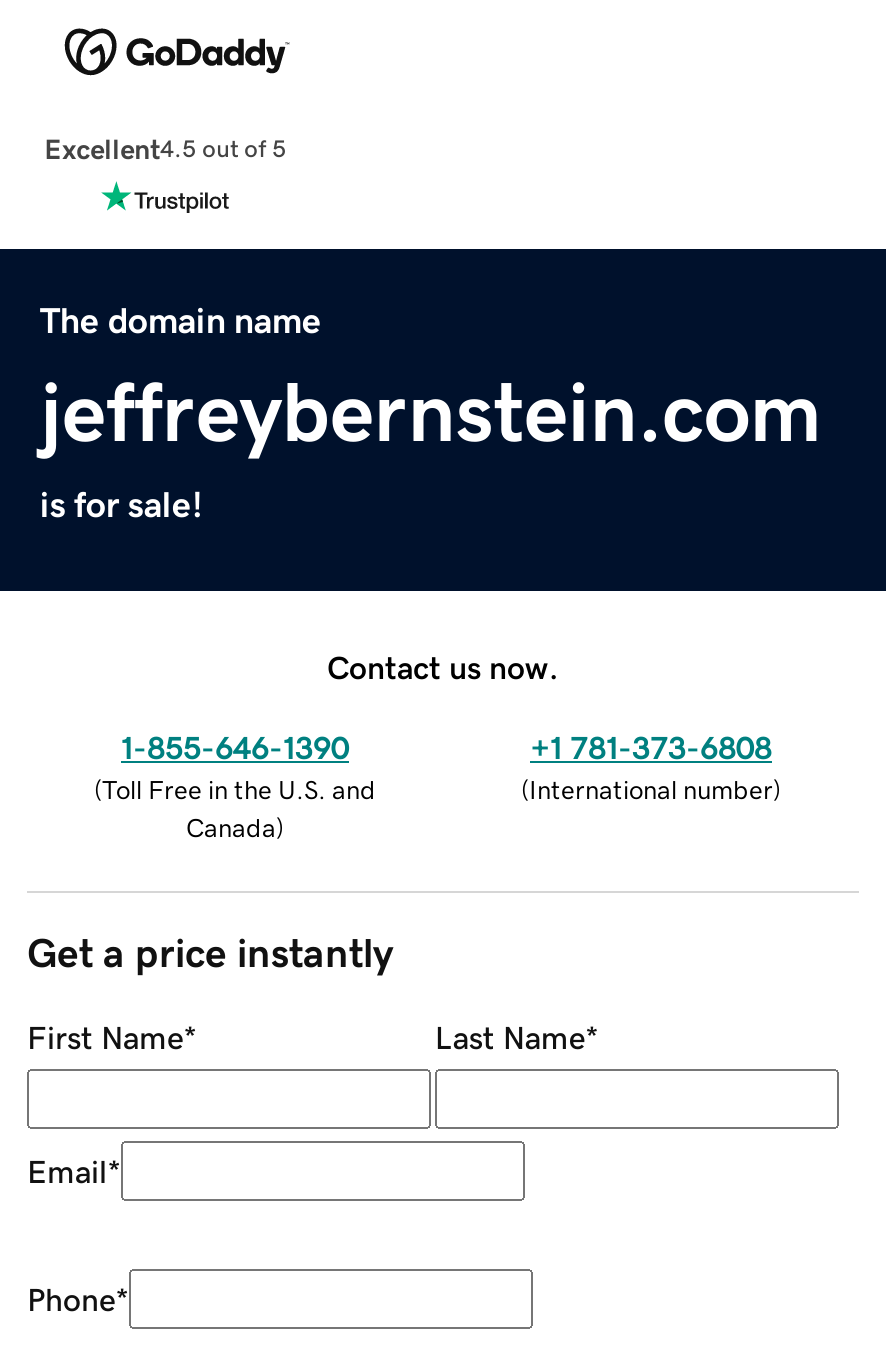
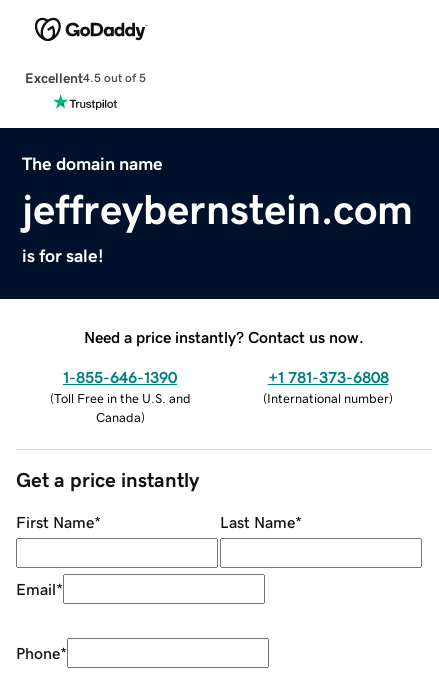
[327,650,559,682] Contact us now. -> [84,329,364,345] Need a price instantly? Contact us now.

